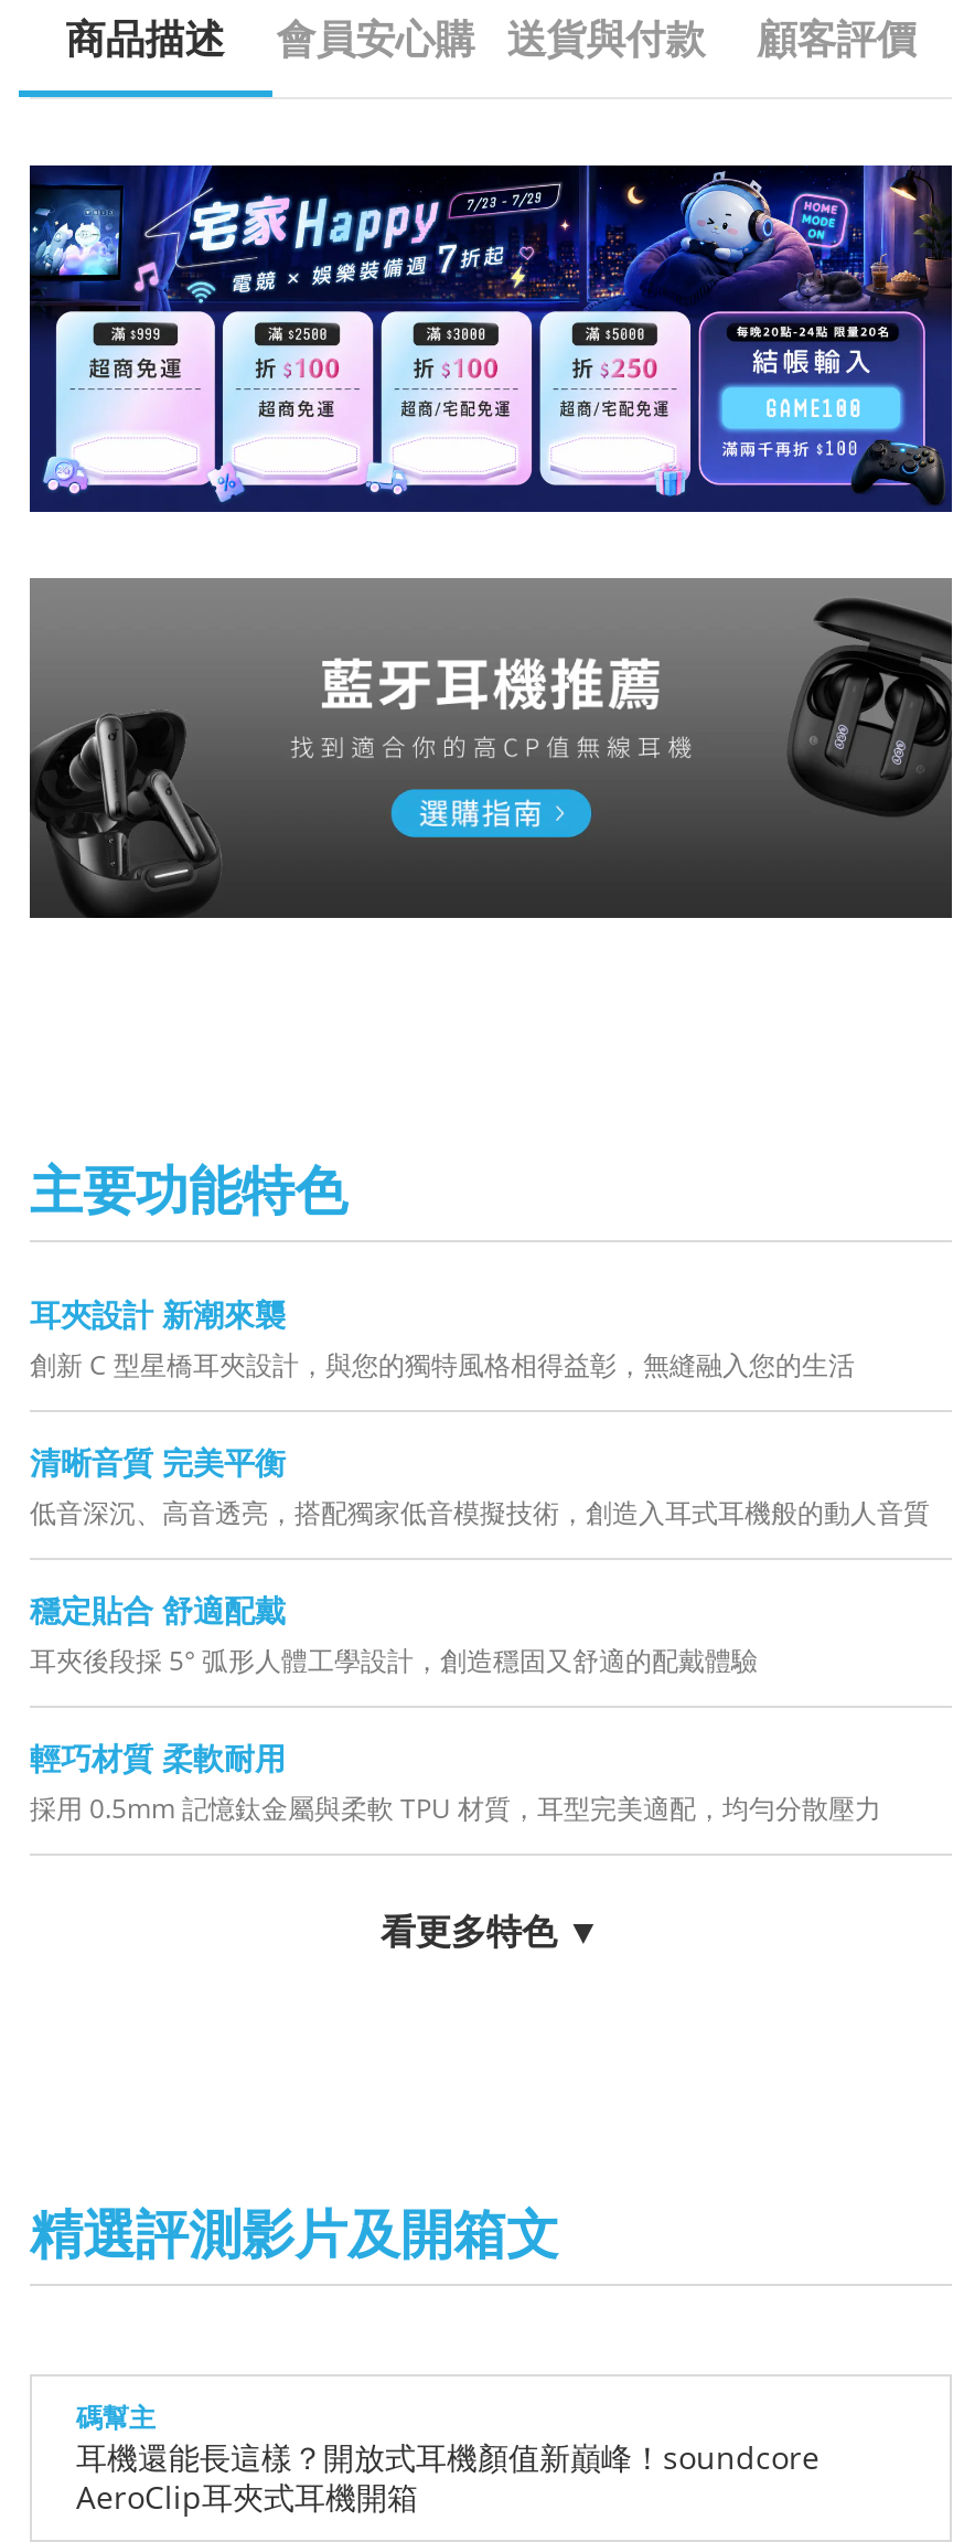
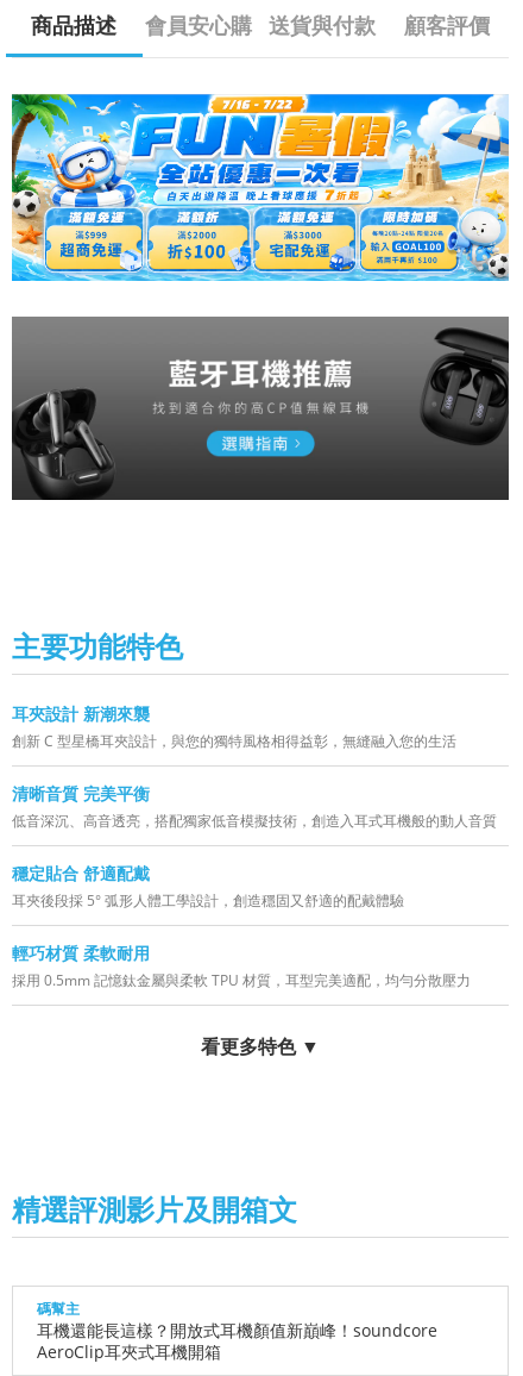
[28,163,954,514] [image] -> [11,93,510,282] [image]

